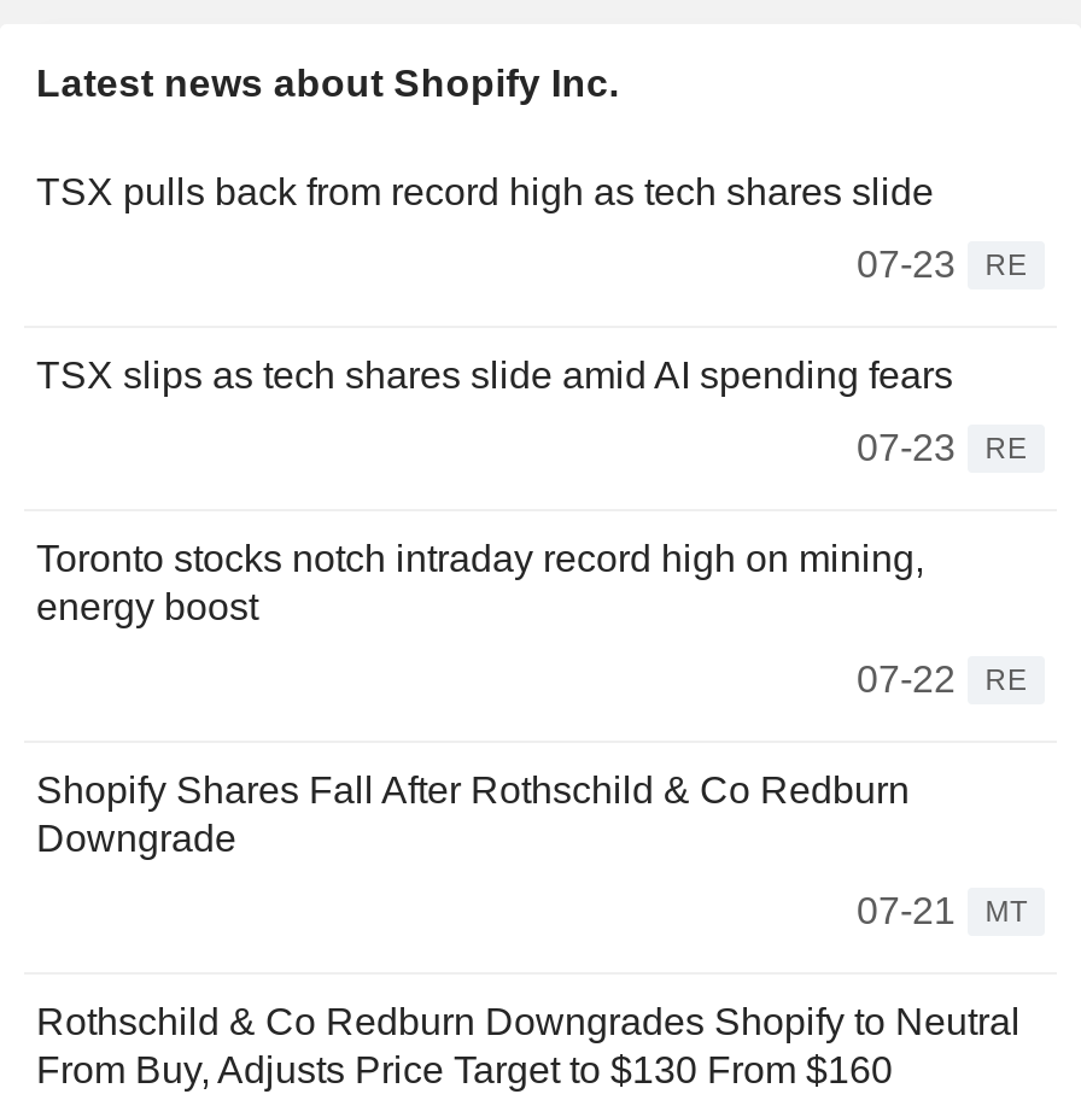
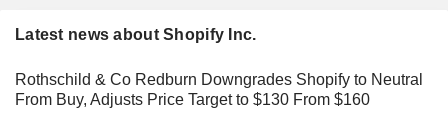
[36,171,1027,931] TSX pulls back from record high as tech shares slide | 07-23 | RE | TSX slips as tech shares slide amid AI spending fears | 07-23 | RE | Toronto stocks notch intraday record high on mining, | energy boost | 07-22 | RE | Shopify Shares Fall After Rothschild & Co Redburn | Downgrade | 07-21 | MT -> none

